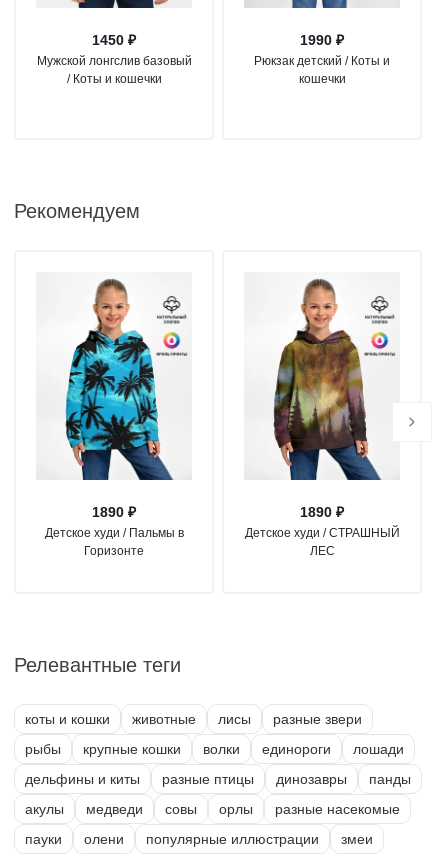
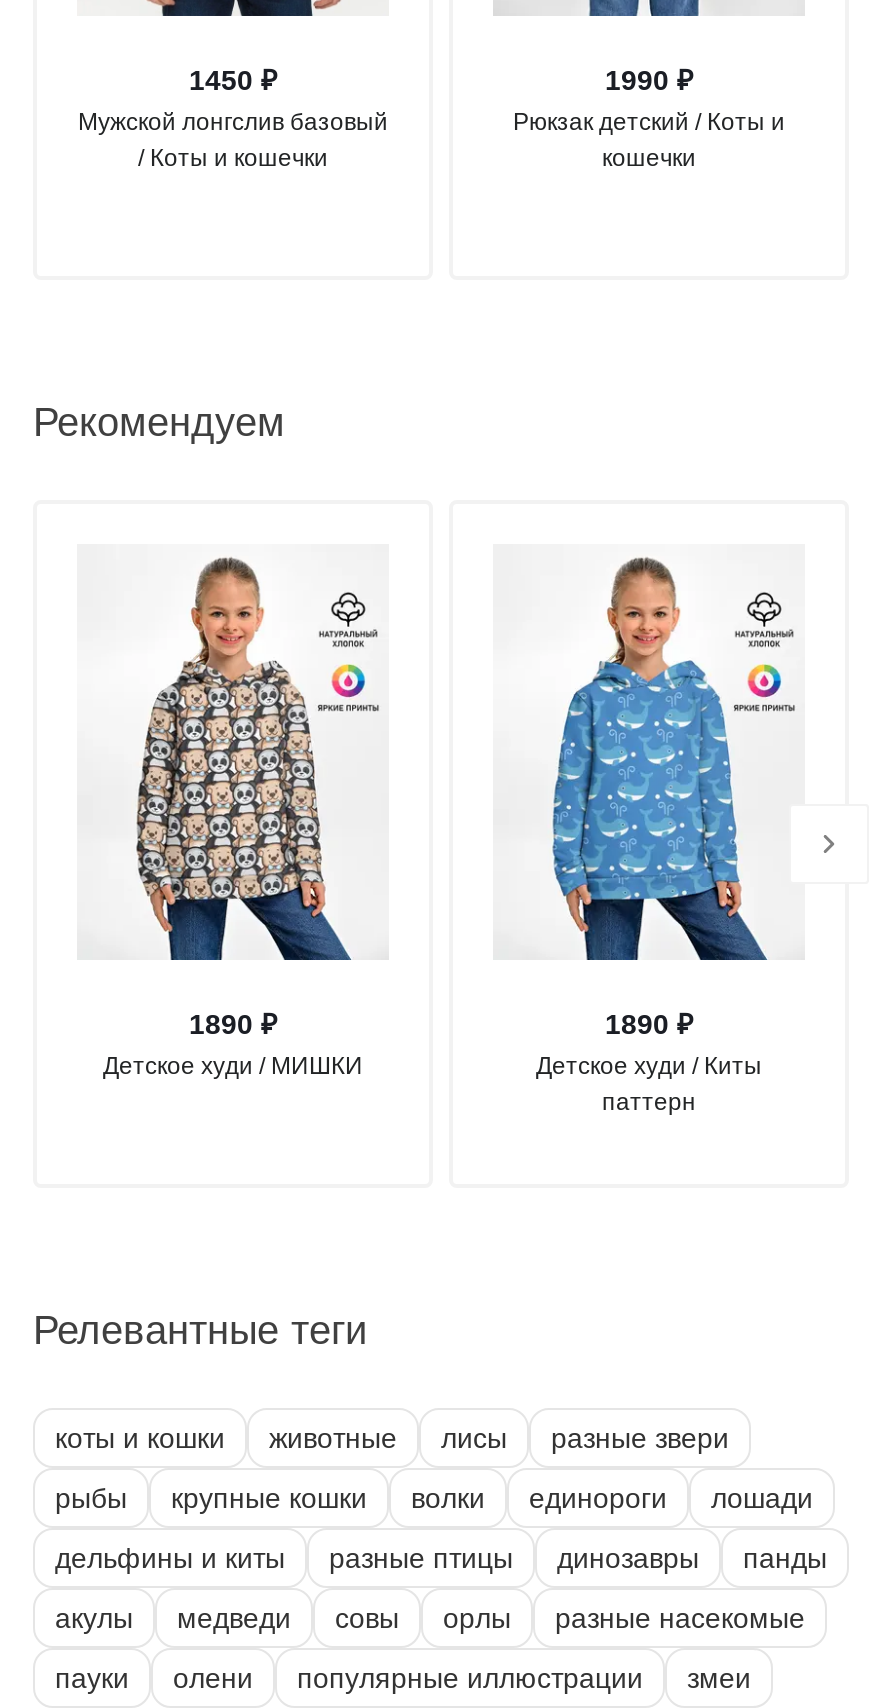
[65,330,159,450] [image] -> [135,660,323,902] [image]
[273,330,367,450] [image] -> [551,660,741,902] [image]
[44,526,183,558] Детское худи / Пальмы в | Горизонте -> [103,1052,363,1080] Детское худи / МИШКИ
[244,526,399,558] Детское худи / СТРАШНЫЙ | ЛЕС -> [536,1052,762,1116] Детское худи / Киты | паттерн

